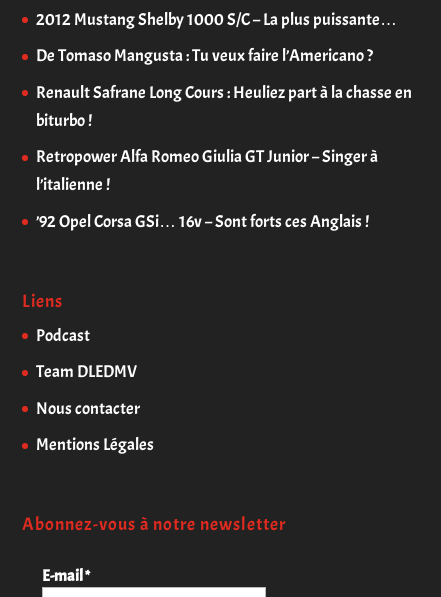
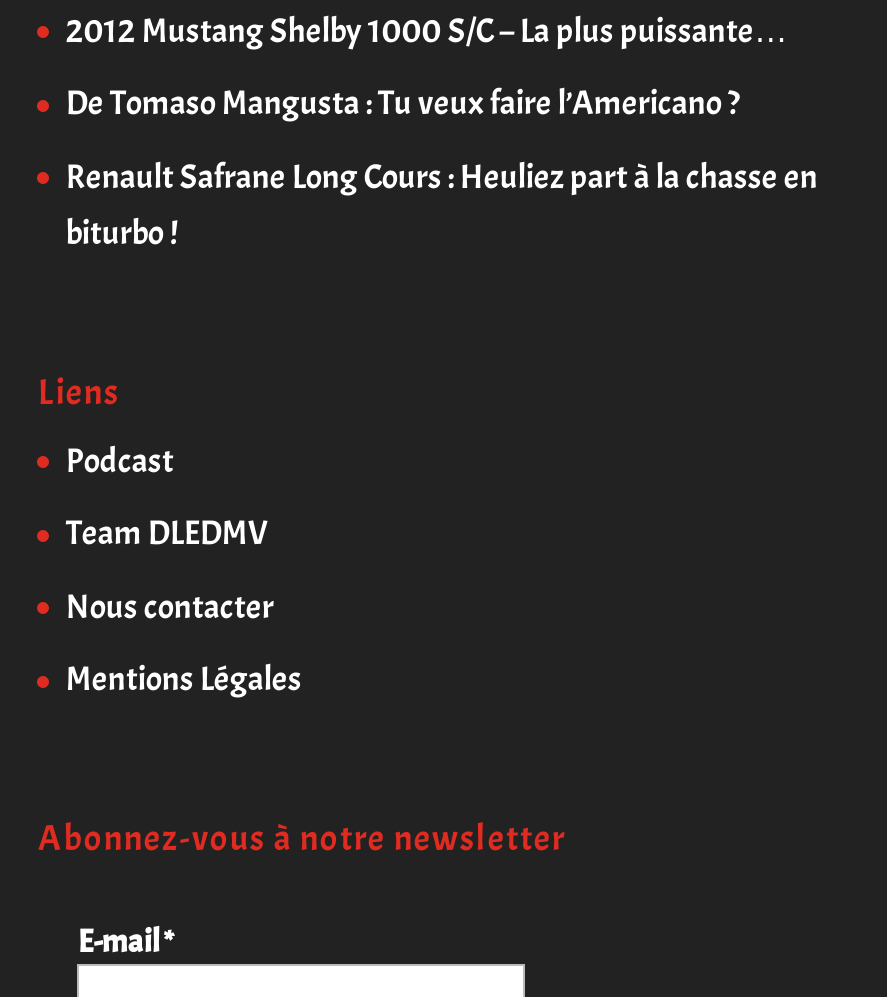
[36,146,378,232] Retropower Alfa Romeo Giulia GT Junior – Singer à | l’italienne ! | ’92 Opel Corsa GSi… 16v – Sont forts ces Anglais ! -> none

